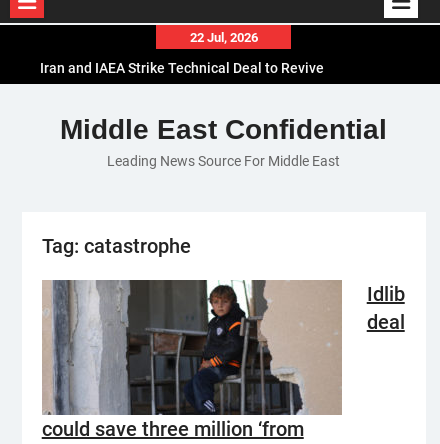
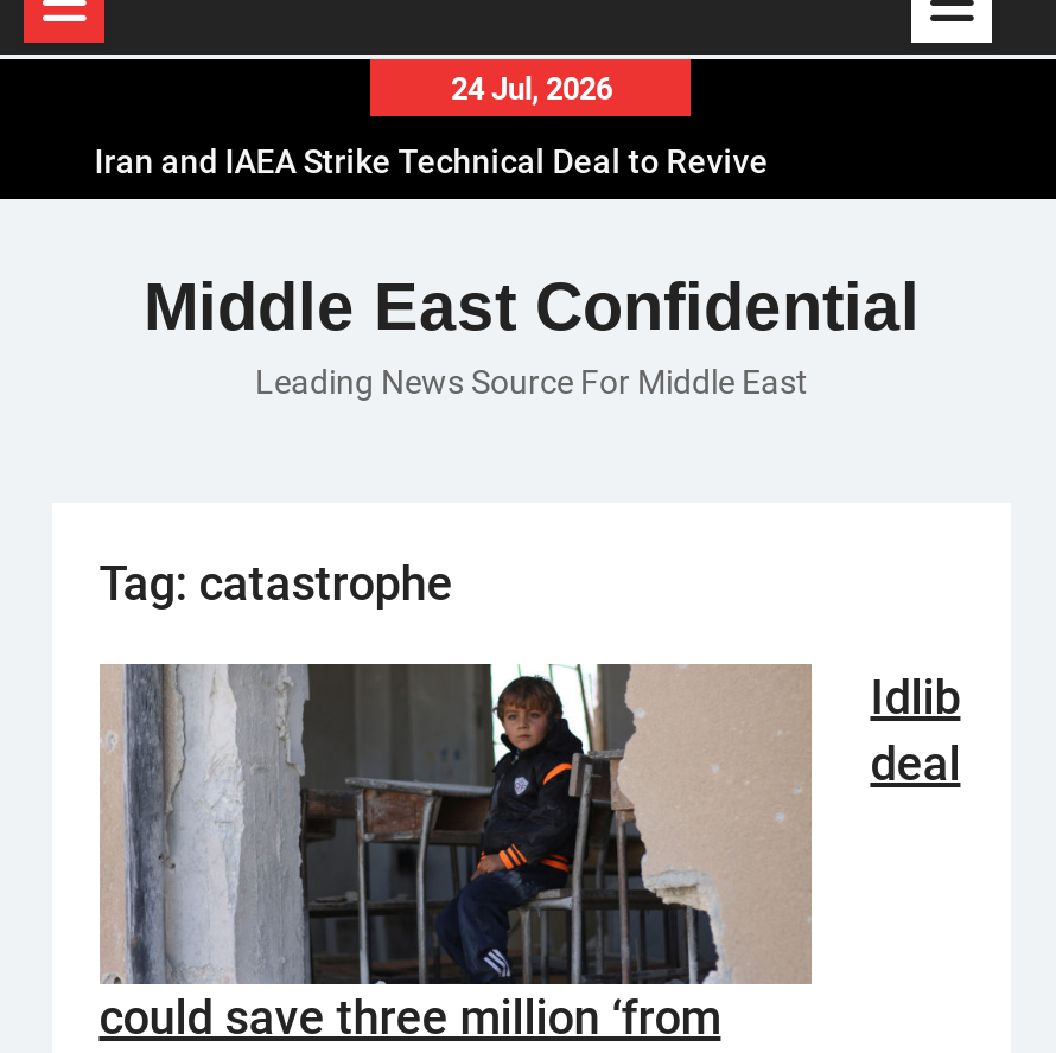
[190,30,258,45] 22 Jul, 2026 -> [451,71,612,107] 24 Jul, 2026

